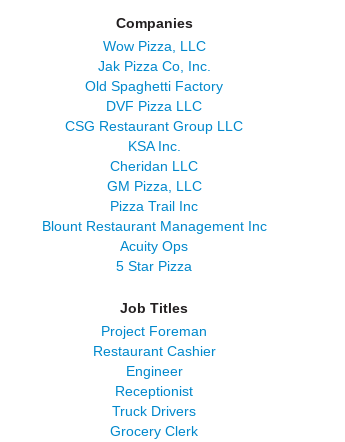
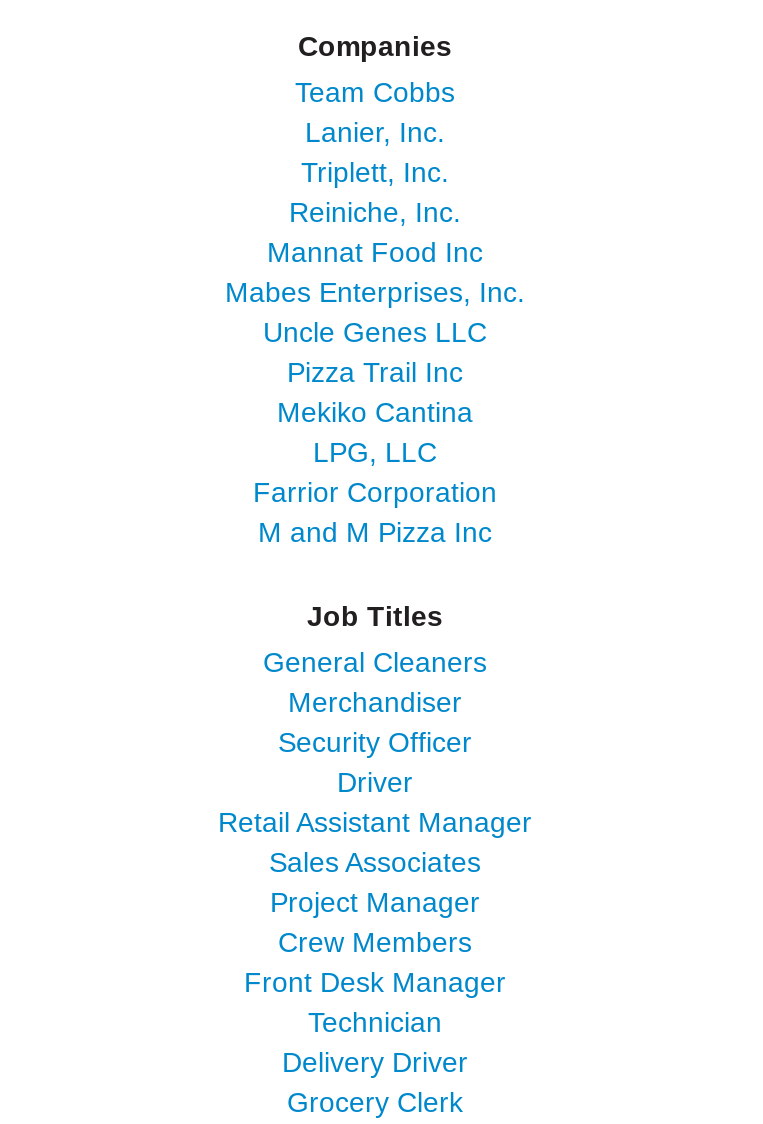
[65,38,243,194] Wow Pizza, LLC | Jak Pizza Co, Inc. | Old Spaghetti Factory | DVF Pizza LLC | CSG Restaurant Group LLC | KSA Inc. | Cheridan LLC | GM Pizza, LLC -> [225,76,525,348] Team Cobbs | Lanier, Inc. | Triplett, Inc. | Reiniche, Inc. | Mannat Food Inc | Mabes Enterprises, Inc. | Uncle Genes LLC
moved [110,198,198,214] -> [287,356,463,388]: Pizza Trail Inc
[41,218,266,274] Blount Restaurant Management Inc | Acuity Ops | 5 Star Pizza -> [253,396,497,548] Mekiko Cantina | LPG, LLC | Farrior Corporation | M and M Pizza Inc
[92,323,215,419] Project Foreman | Restaurant Cashier | Engineer | Receptionist | Truck Drivers -> [218,646,532,1078] General Cleaners | Merchandiser | Security Officer | Driver | Retail Assistant Manager | Sales Associates | Project Manager | Crew Members | Front Desk Manager | Technician | Delivery Driver

